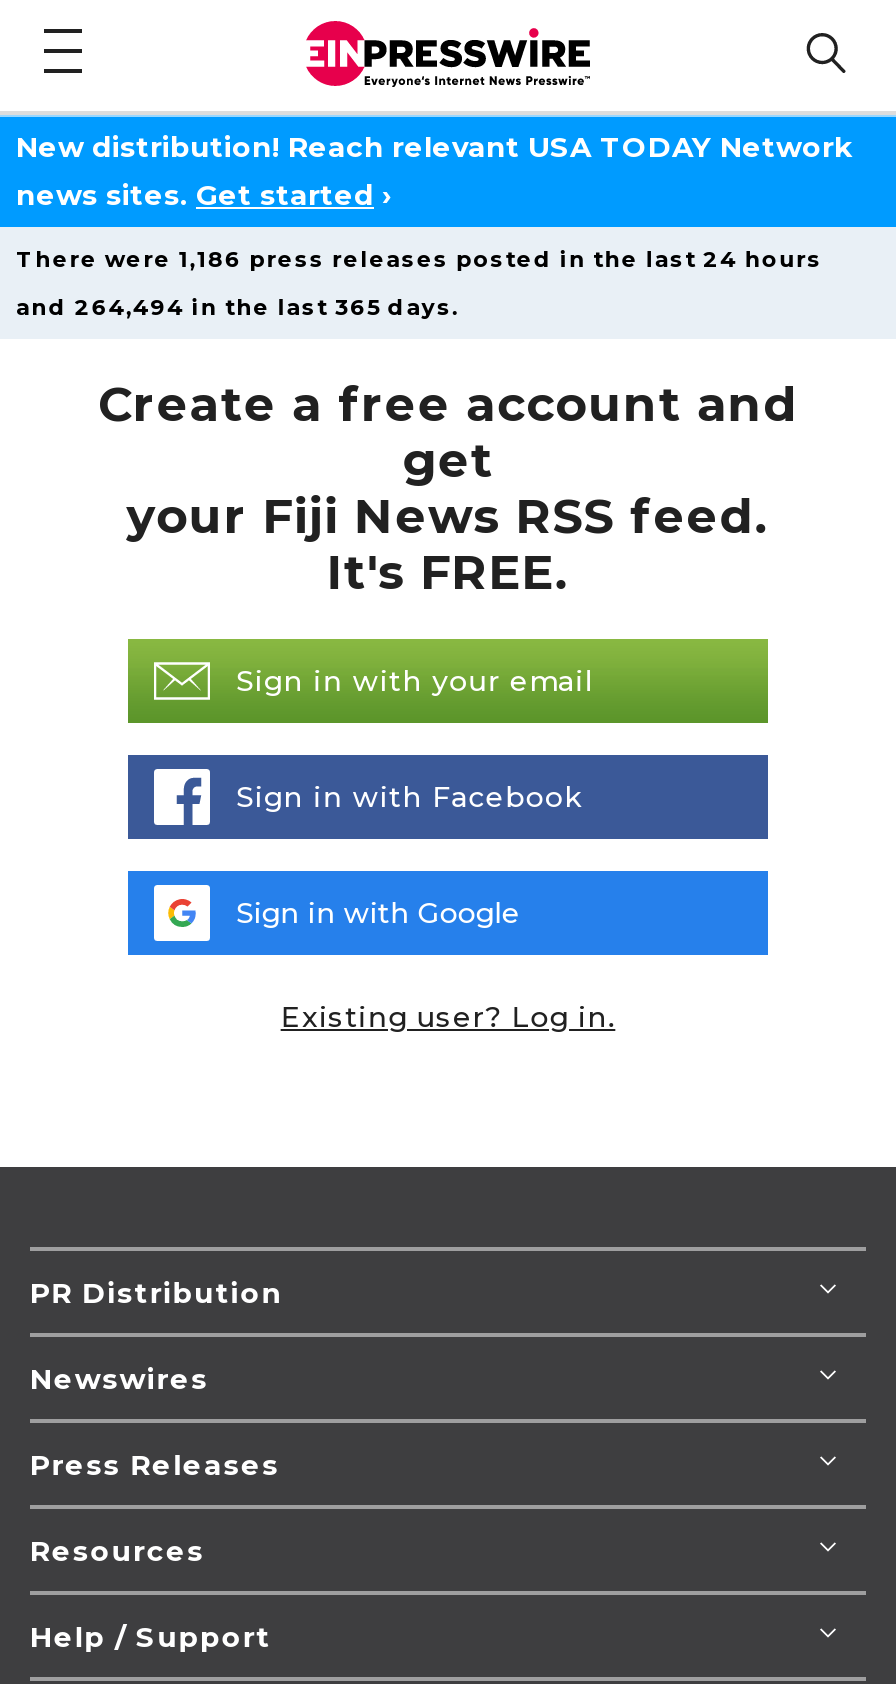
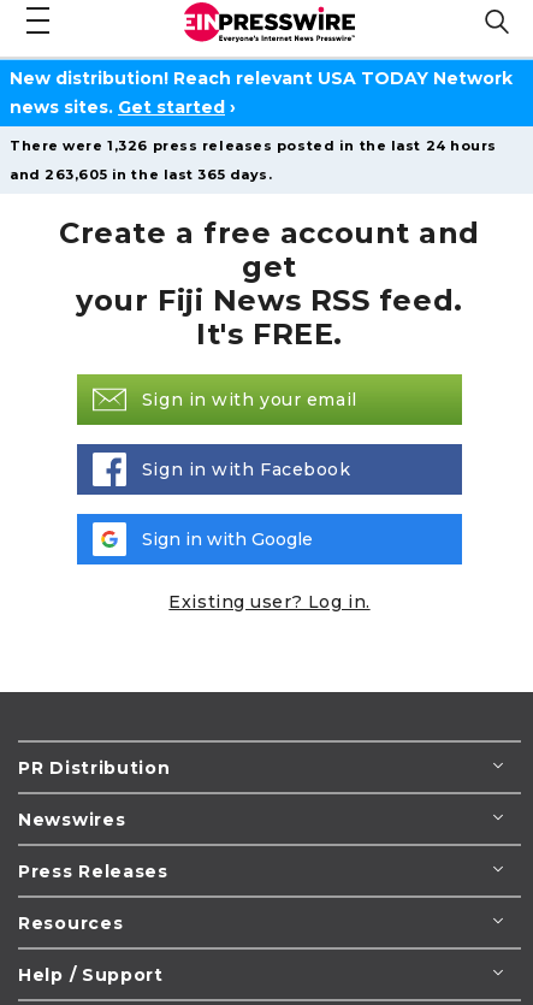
[16,245,822,273] There were 1,186 press releases posted in the last 24 hours -> [10,137,497,154] There were 1,326 press releases posted in the last 24 hours
[16,293,459,321] and 264,494 in the last 365 days. -> [10,166,273,183] and 263,605 in the last 365 days.

